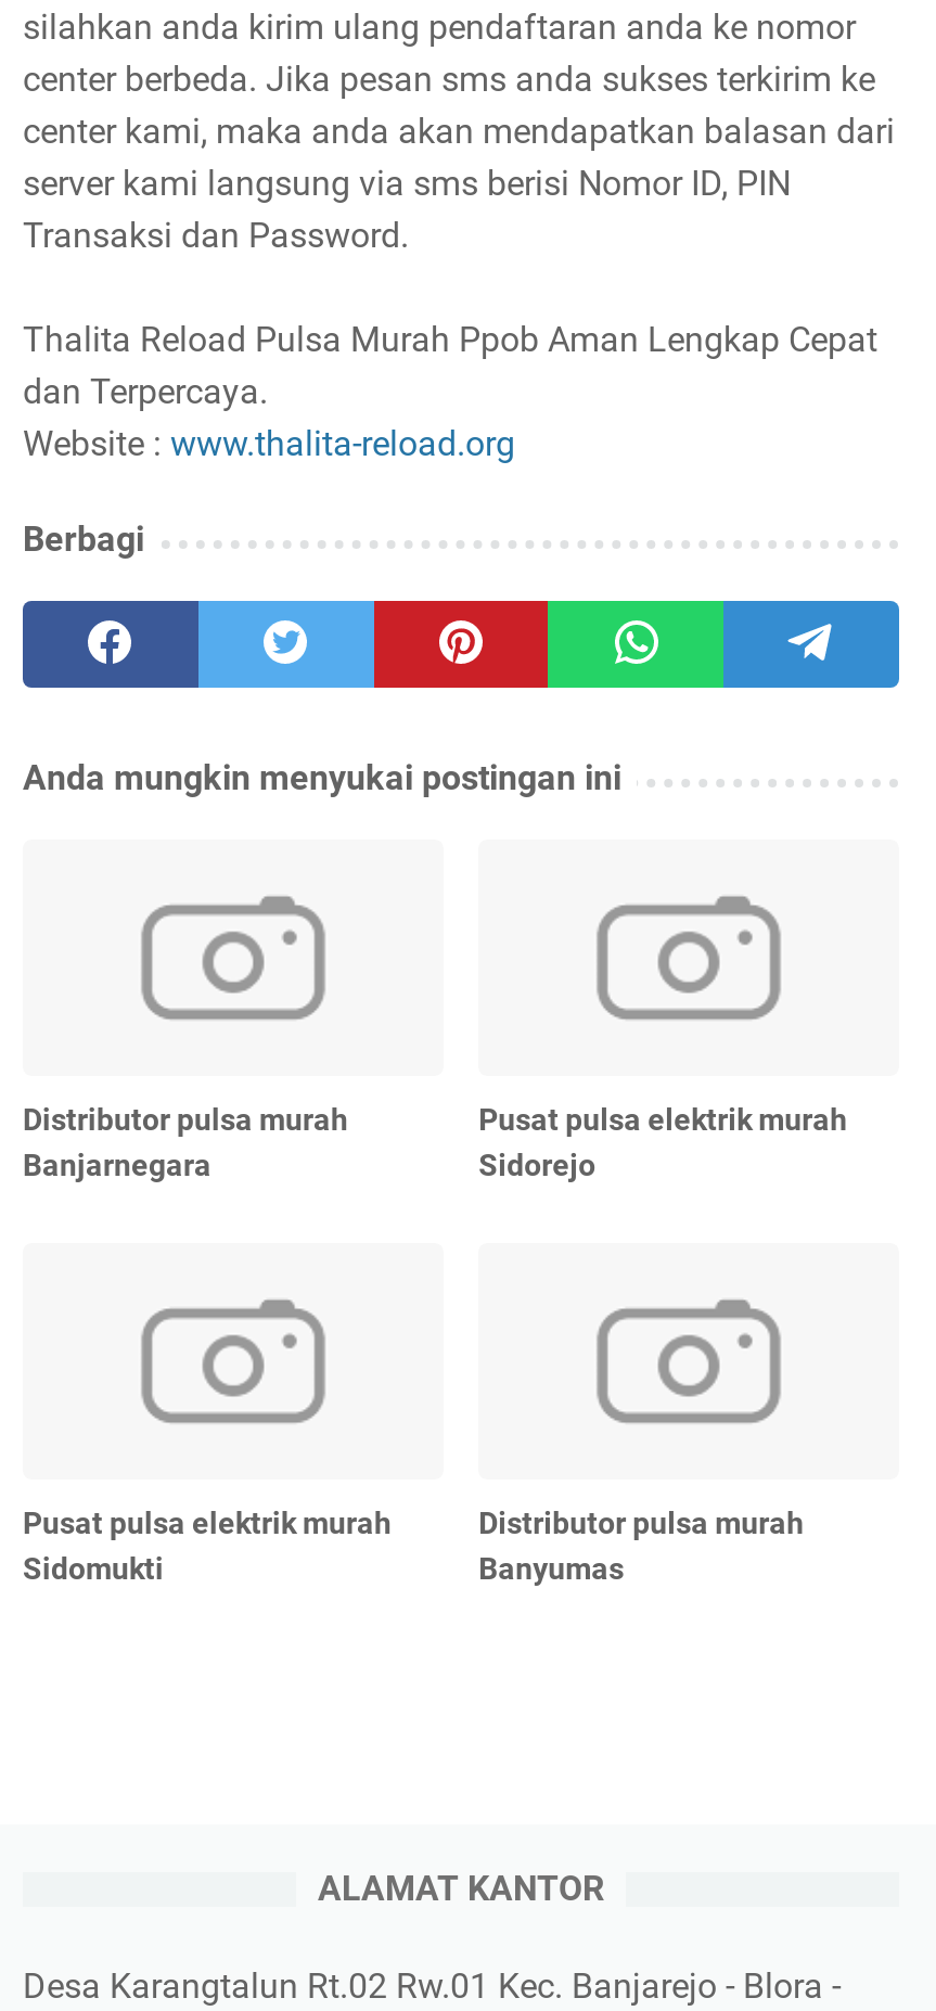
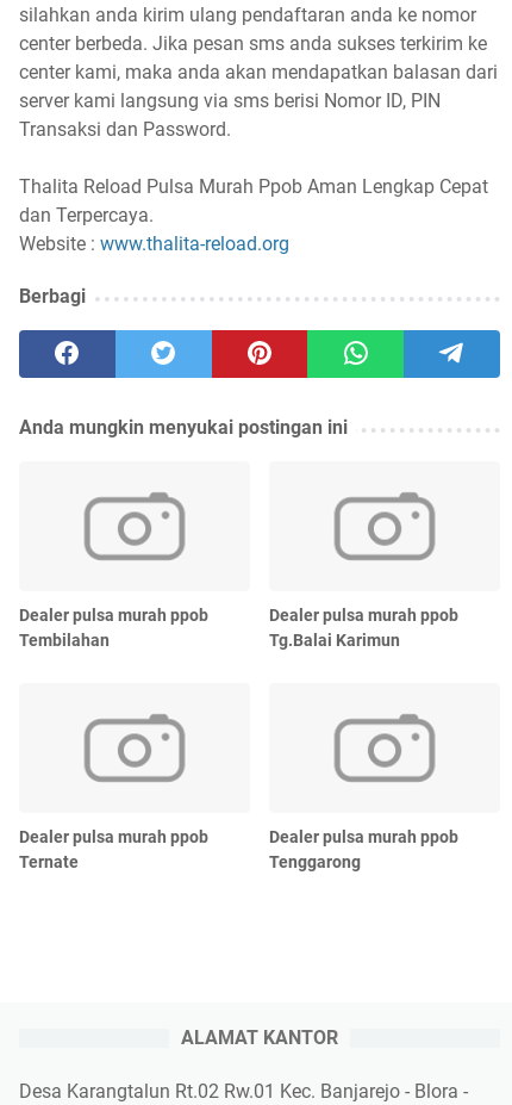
[23,1101,348,1181] Distributor pulsa murah | Banjarnegara -> [19,605,208,649] Dealer pulsa murah ppob | Tembilahan
[479,1101,847,1181] Pusat pulsa elektrik murah | Sidorejo -> [269,605,459,649] Dealer pulsa murah ppob | Tg.Balai Karimun
[23,1505,392,1585] Pusat pulsa elektrik murah | Sidomukti -> [19,827,208,871] Dealer pulsa murah ppob | Ternate
[479,1505,804,1585] Distributor pulsa murah | Banyumas -> [269,827,459,871] Dealer pulsa murah ppob | Tenggarong

